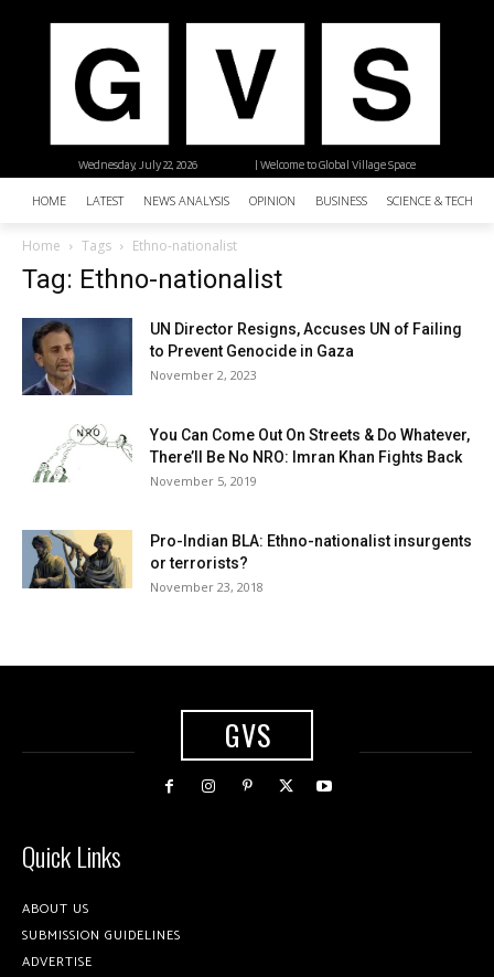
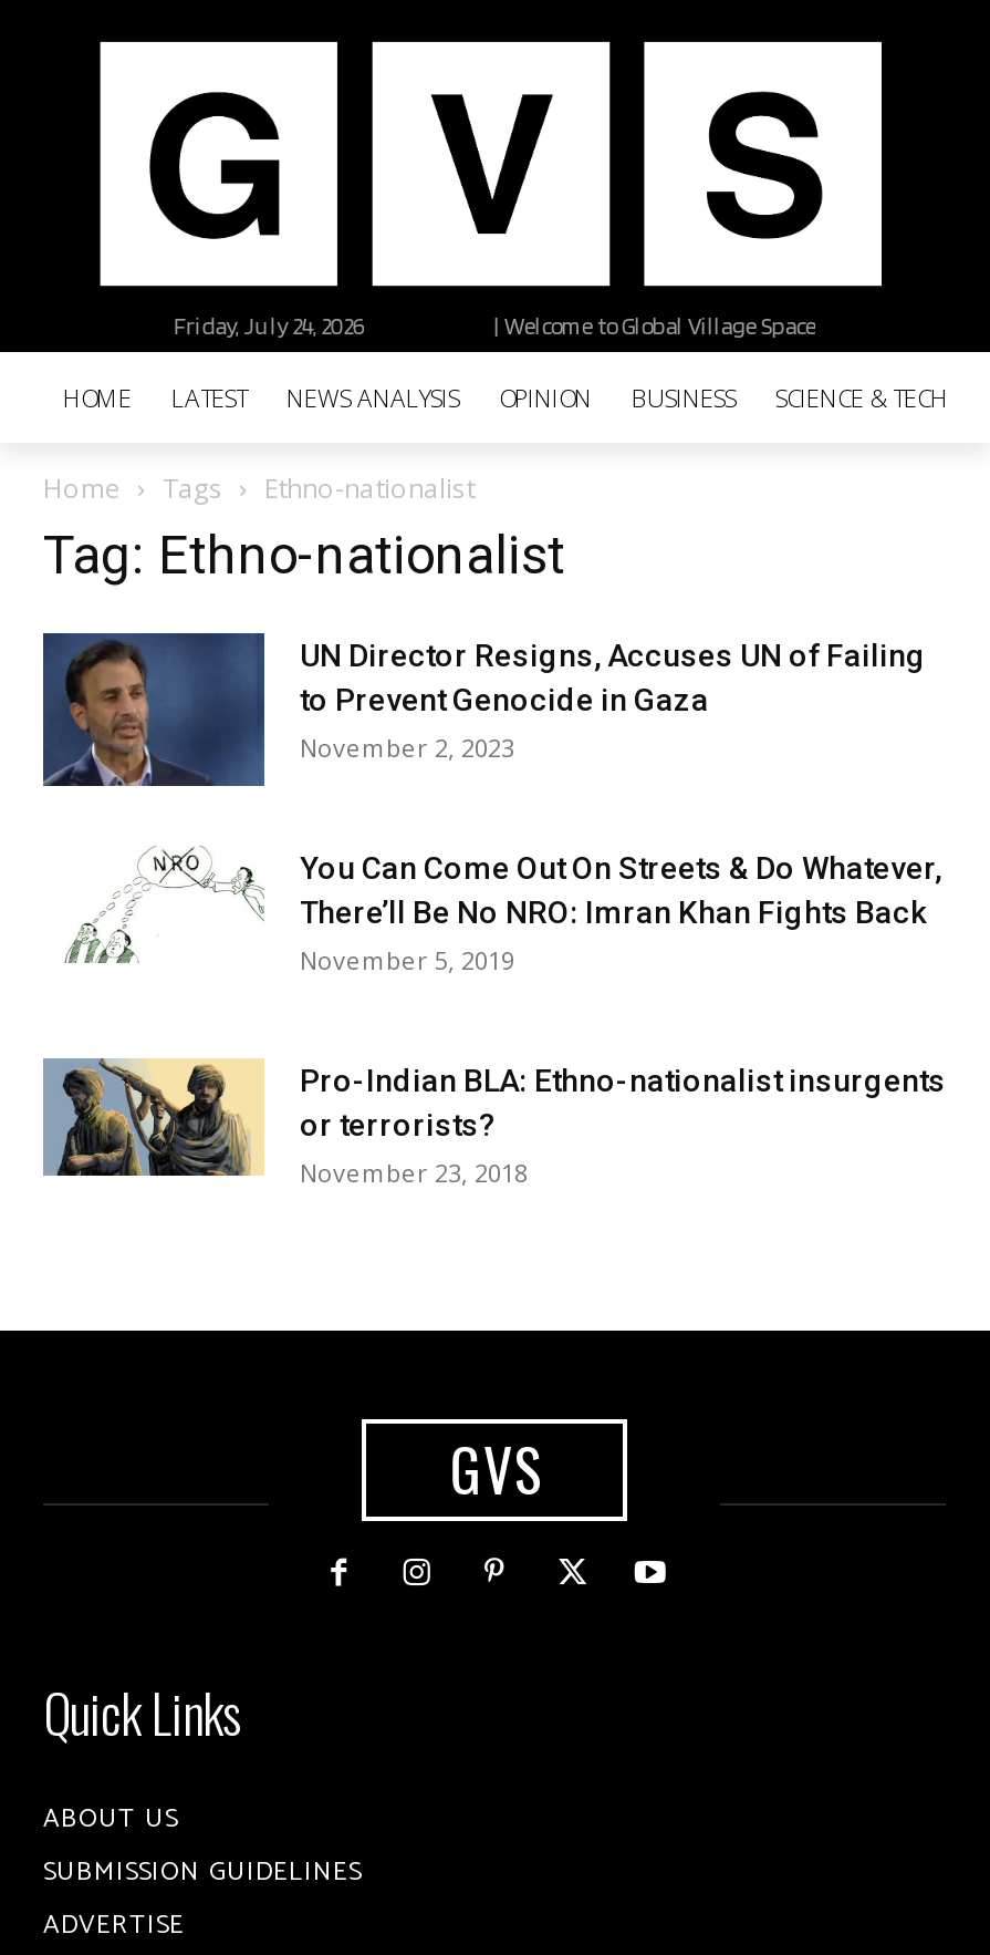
[79,157,198,172] Wednesday, July 22, 2026 -> [173,310,363,341] Friday, July 24, 2026

